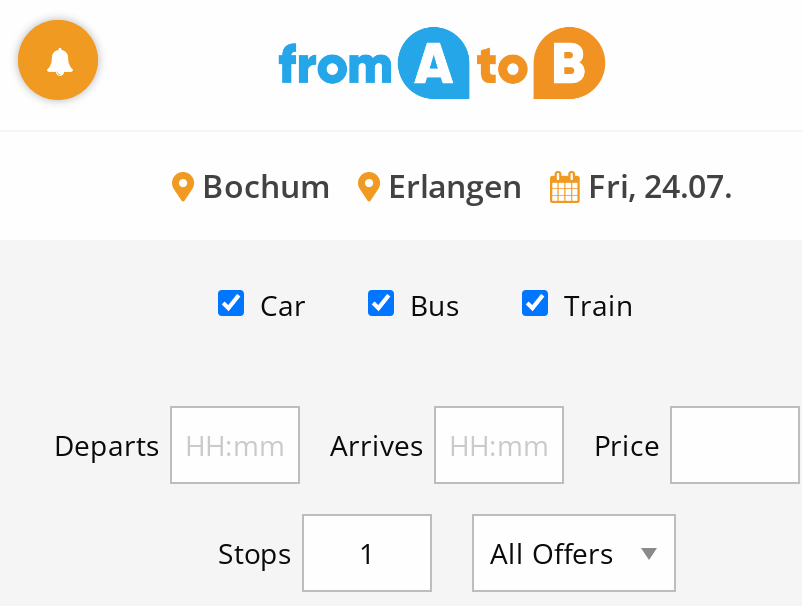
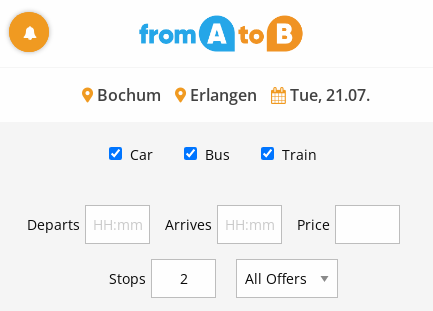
[194,163,732,207] Bochum Erlangen Fri, 24.07. -> [93,83,370,105] Bochum Erlangen Tue, 21.07.

